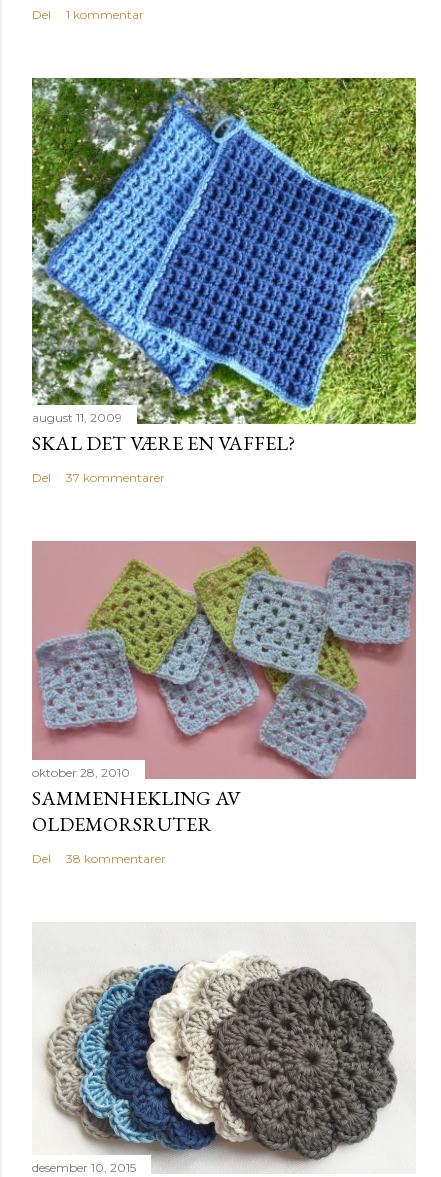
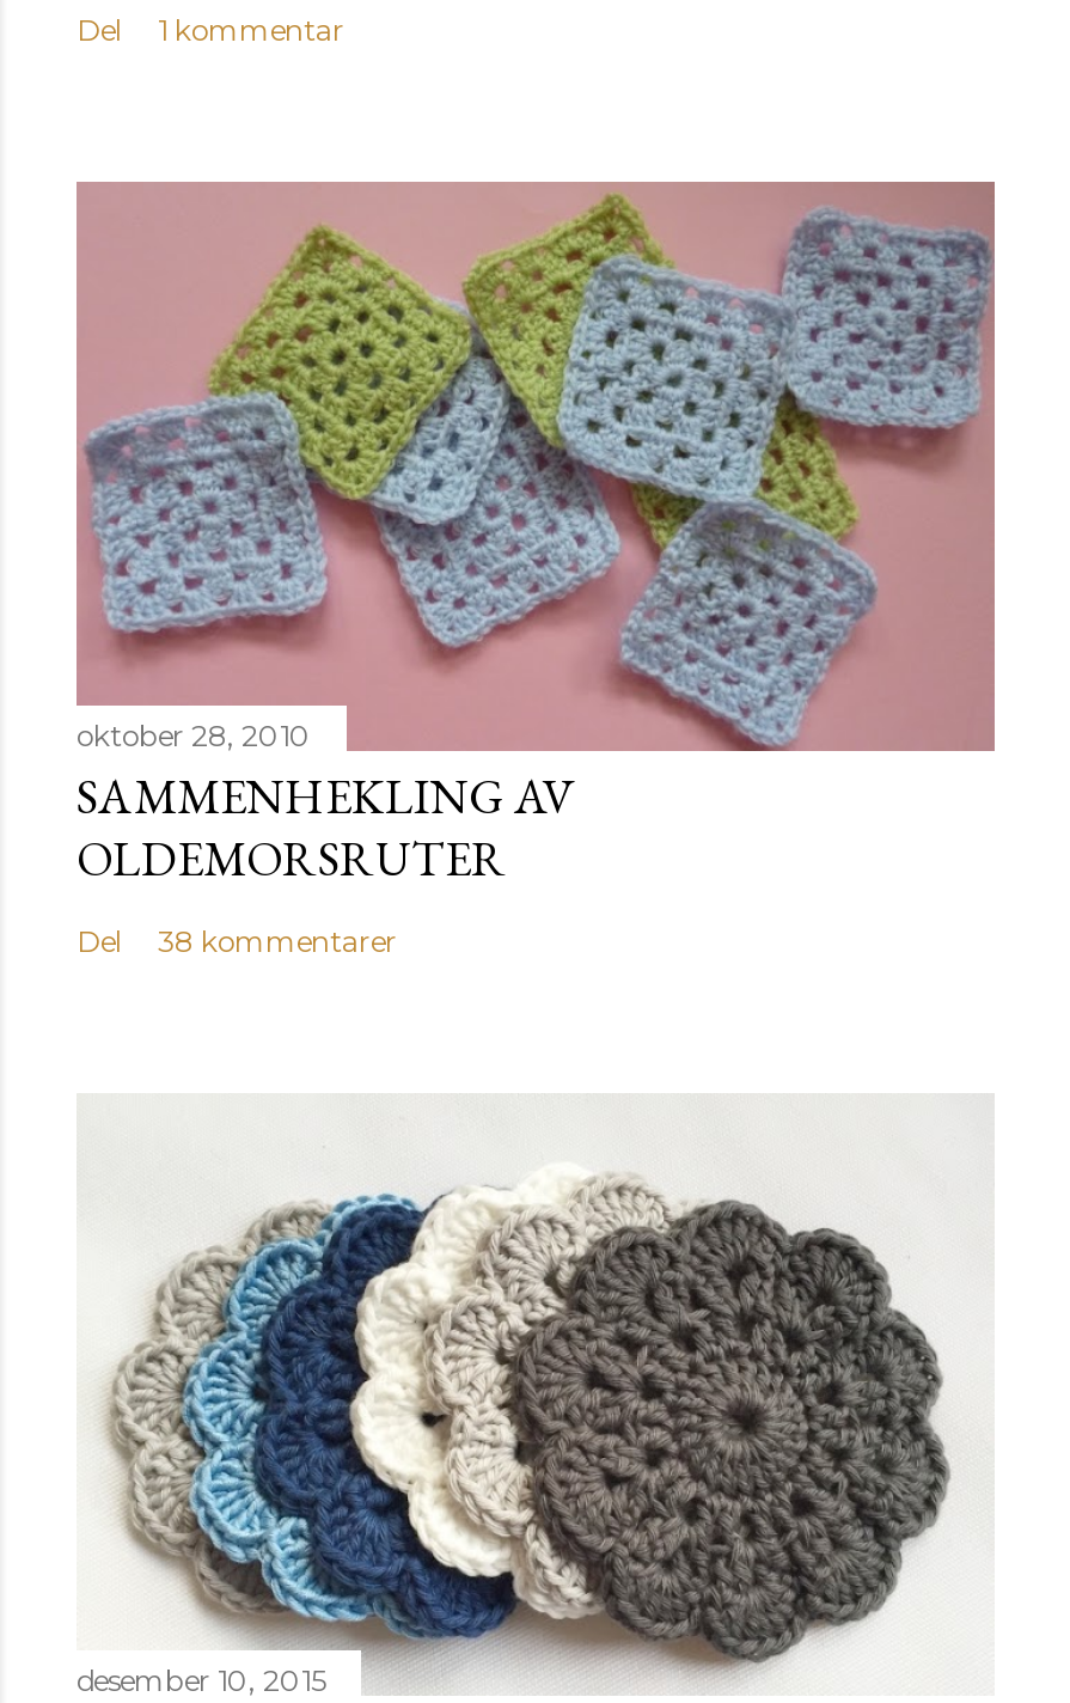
[31,77,417,485] [image] | august 11, 2009 | SKAL DET VÆRE EN VAFFEL? | Del | 37 kommentarer -> none

